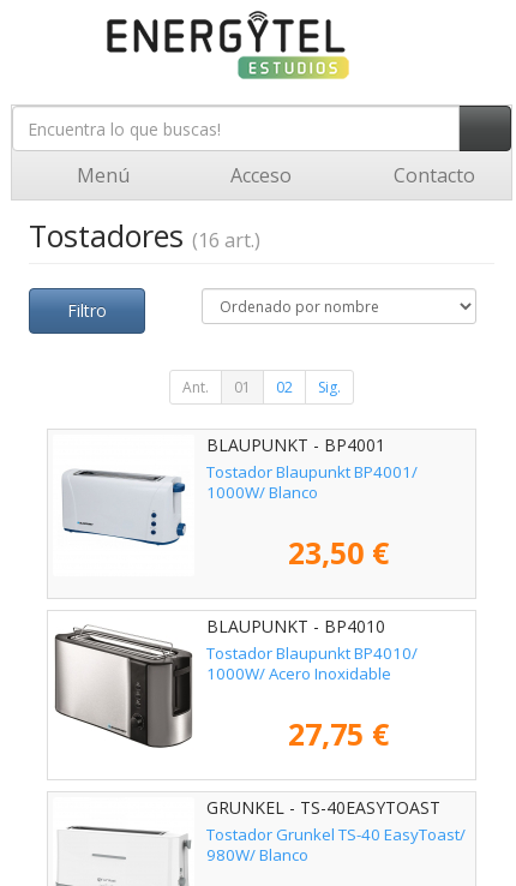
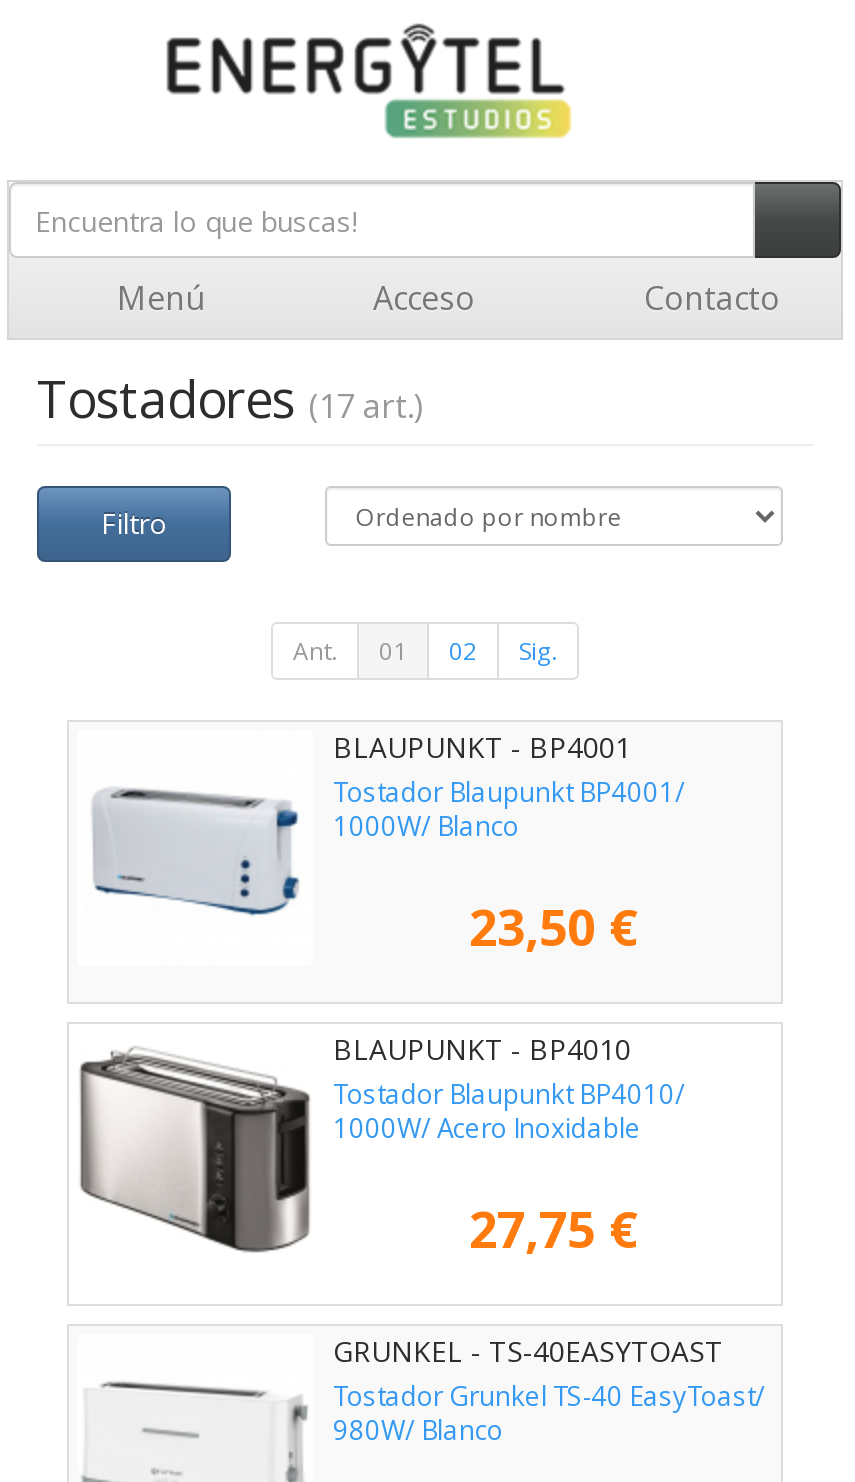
[29,215,260,256] Tostadores (16 art.) -> [37,364,423,432] Tostadores (17 art.)

